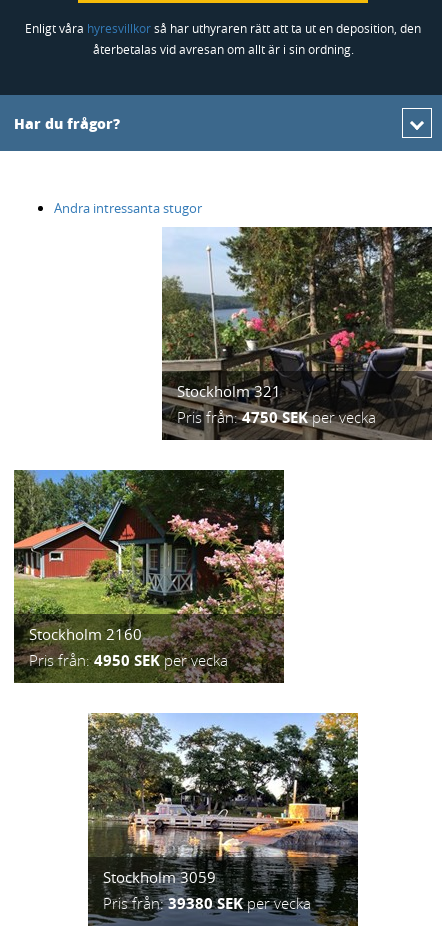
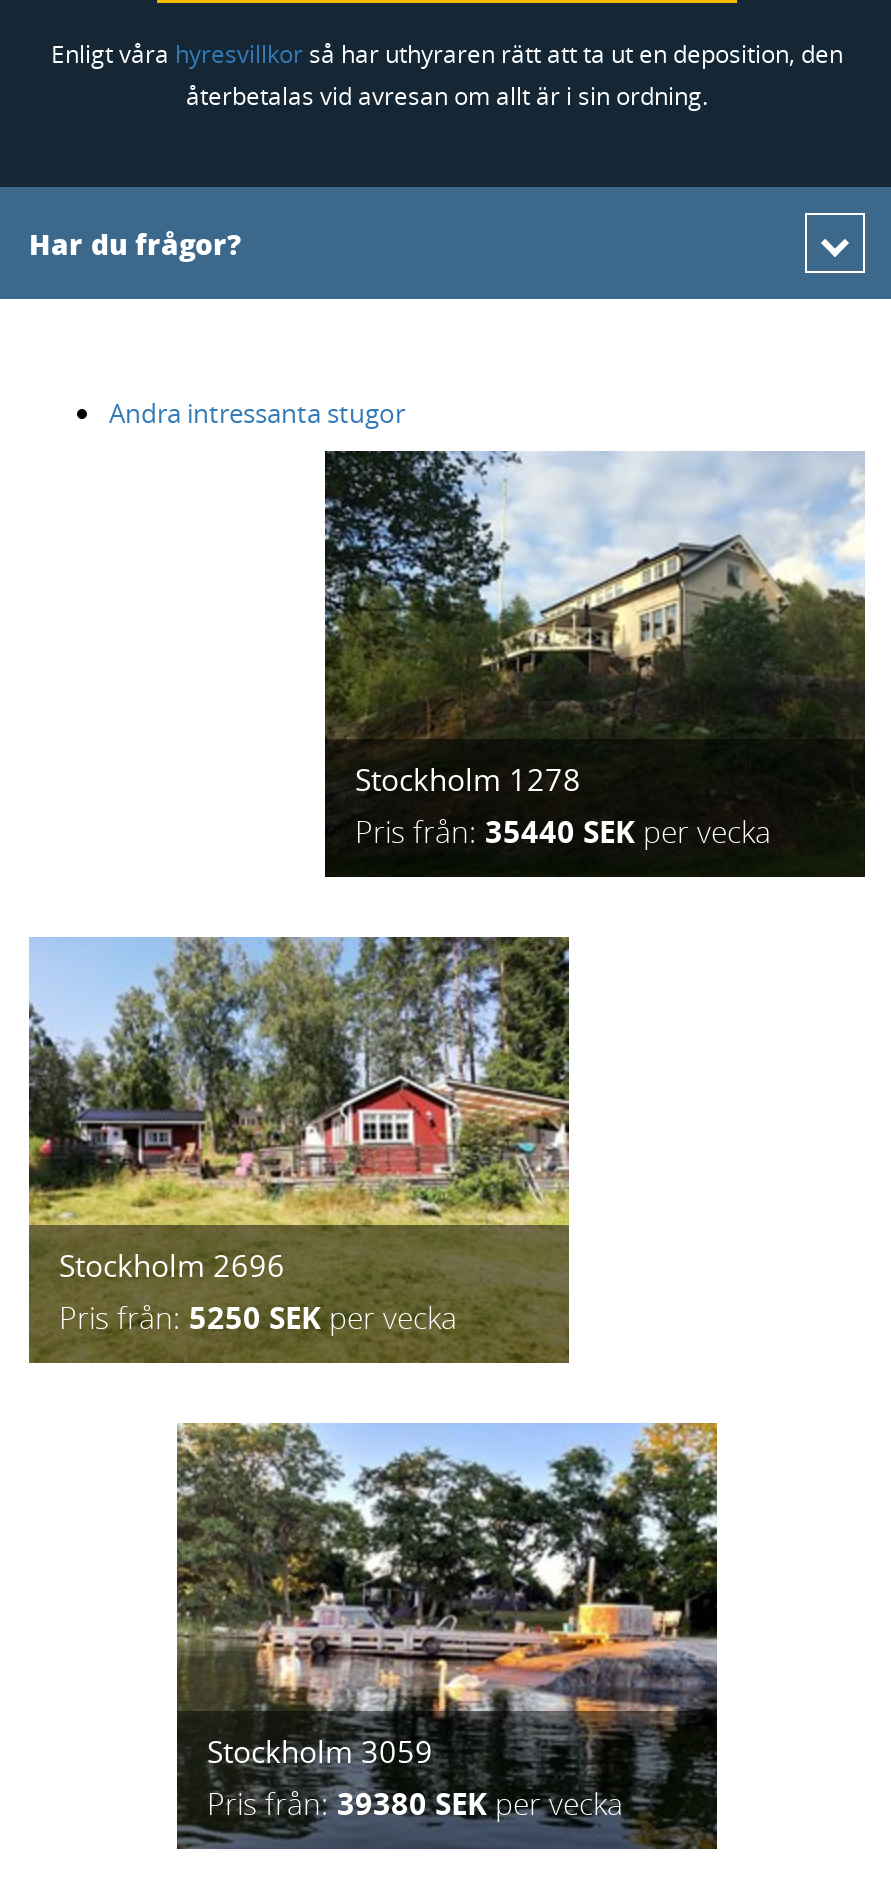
[161,226,433,441] [image] | Stockholm 321 -> [323,449,865,879] [image] | Stockholm 1278
[177,407,376,428] Pris från: 4750 SEK per vecka -> [355,811,771,853] Pris från: 35440 SEK per vecka
[13,469,285,683] [image] | Stockholm 2160 -> [27,935,571,1363] [image] | Stockholm 2696
[29,650,228,671] Pris från: 4950 SEK per vecka -> [59,1297,457,1339] Pris från: 5250 SEK per vecka

